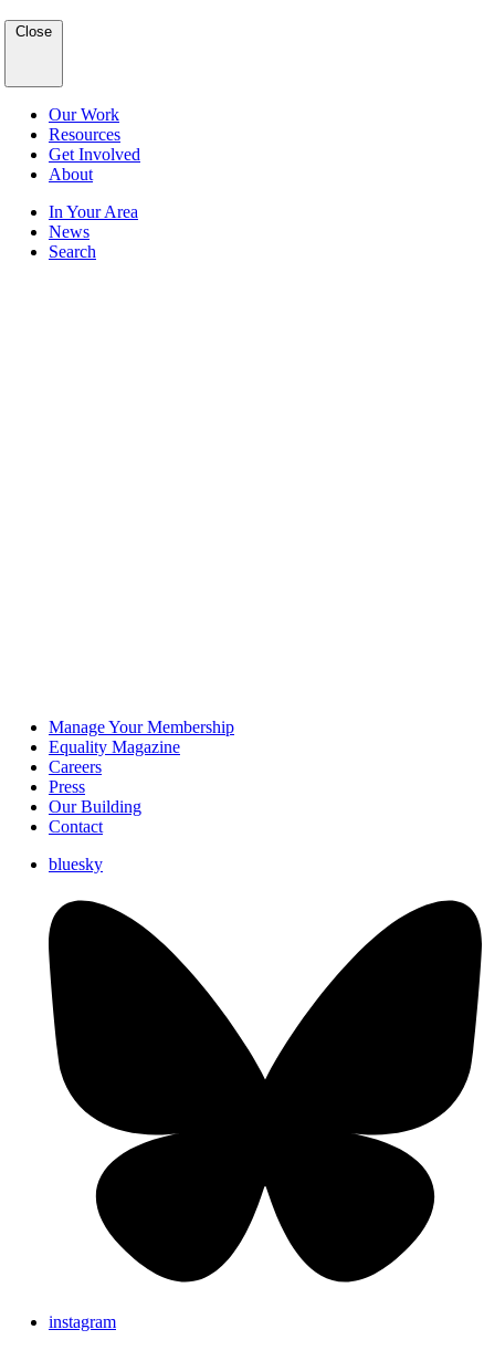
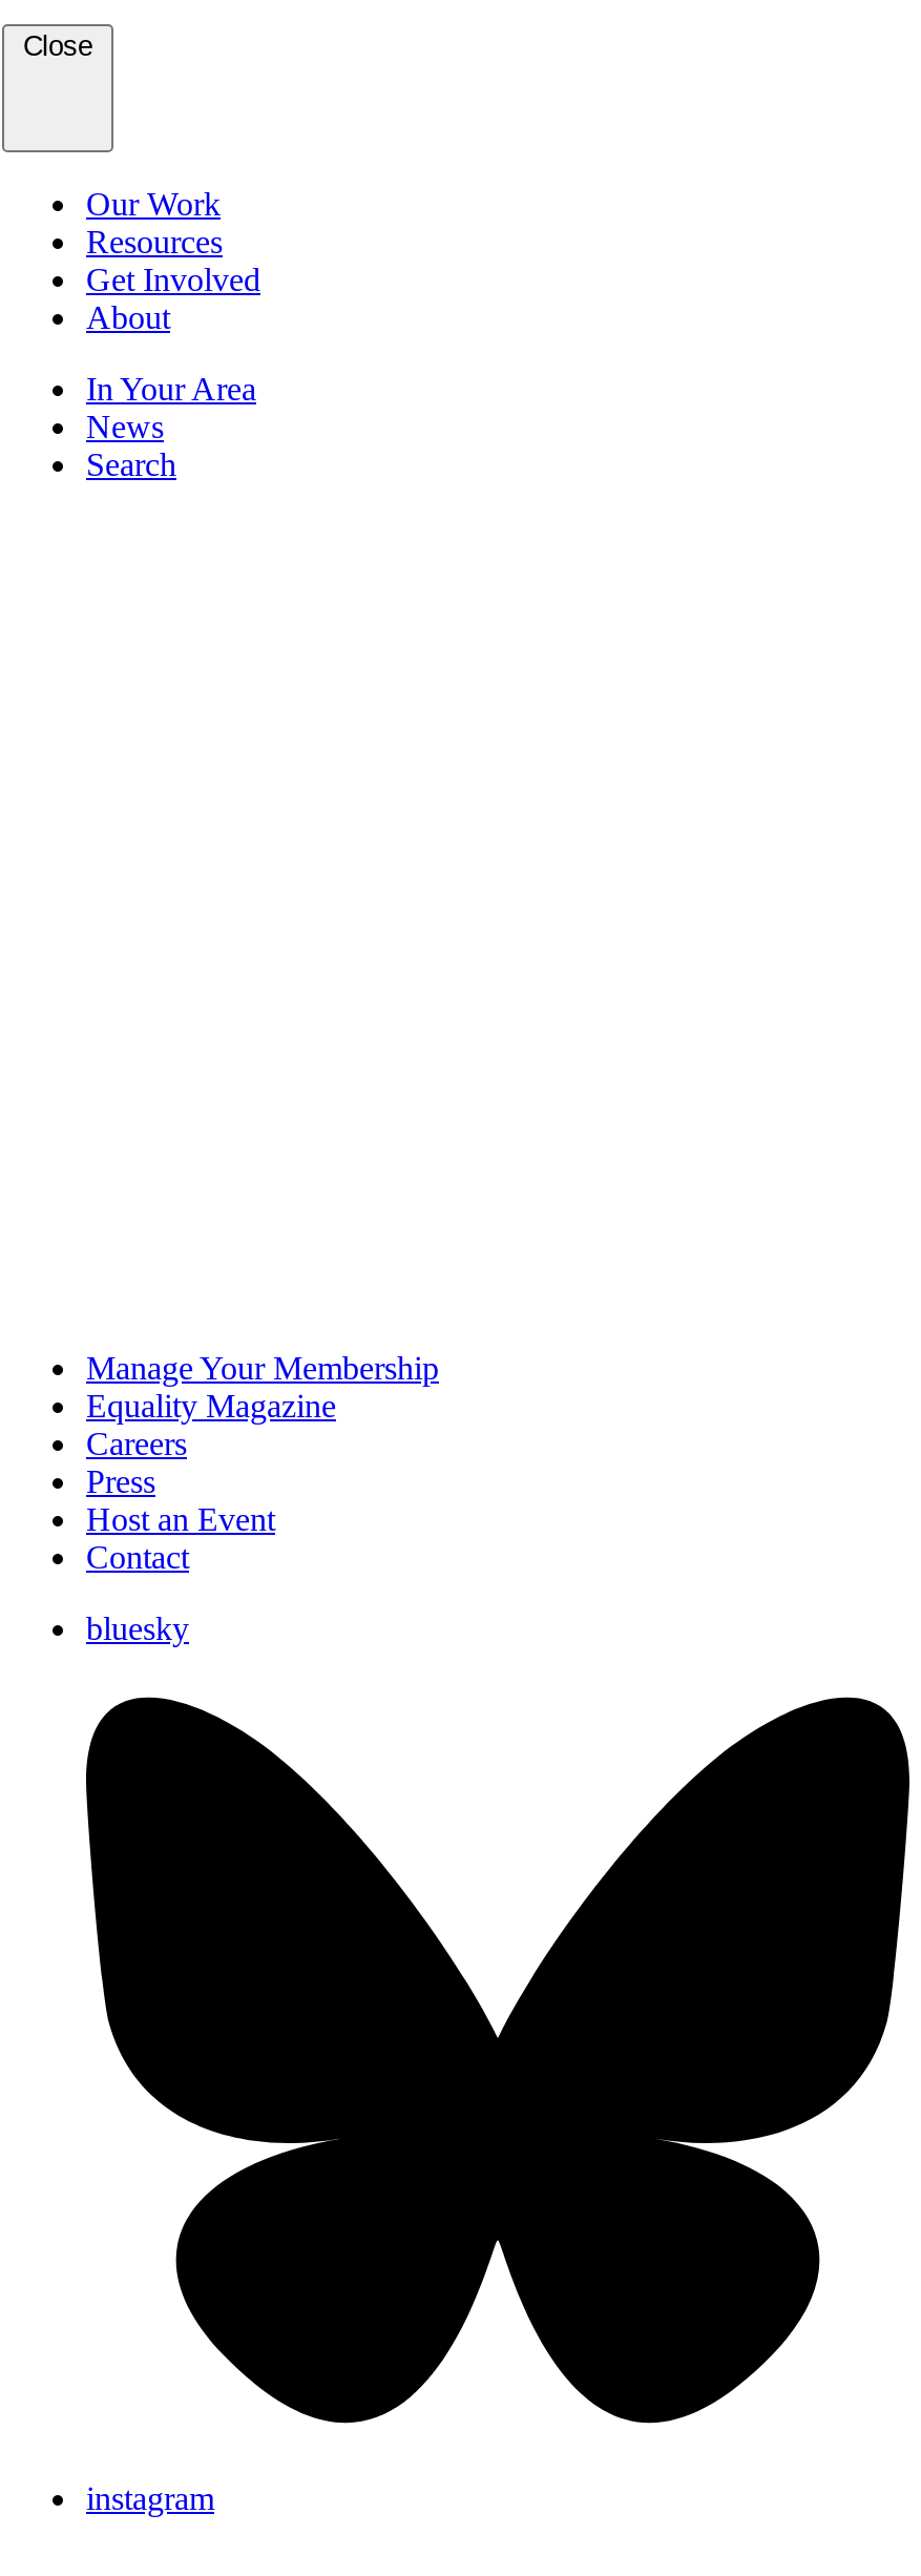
[49,797,141,816] Our Building -> [86,1502,275,1538] Host an Event

